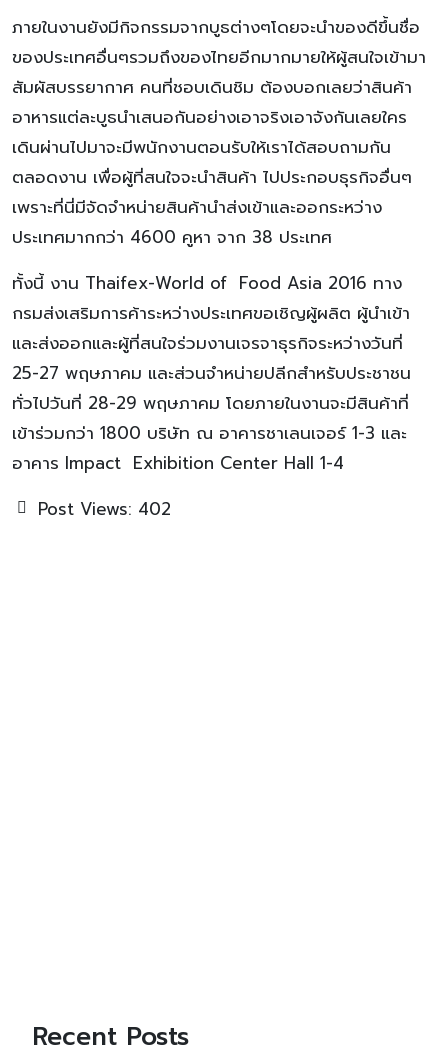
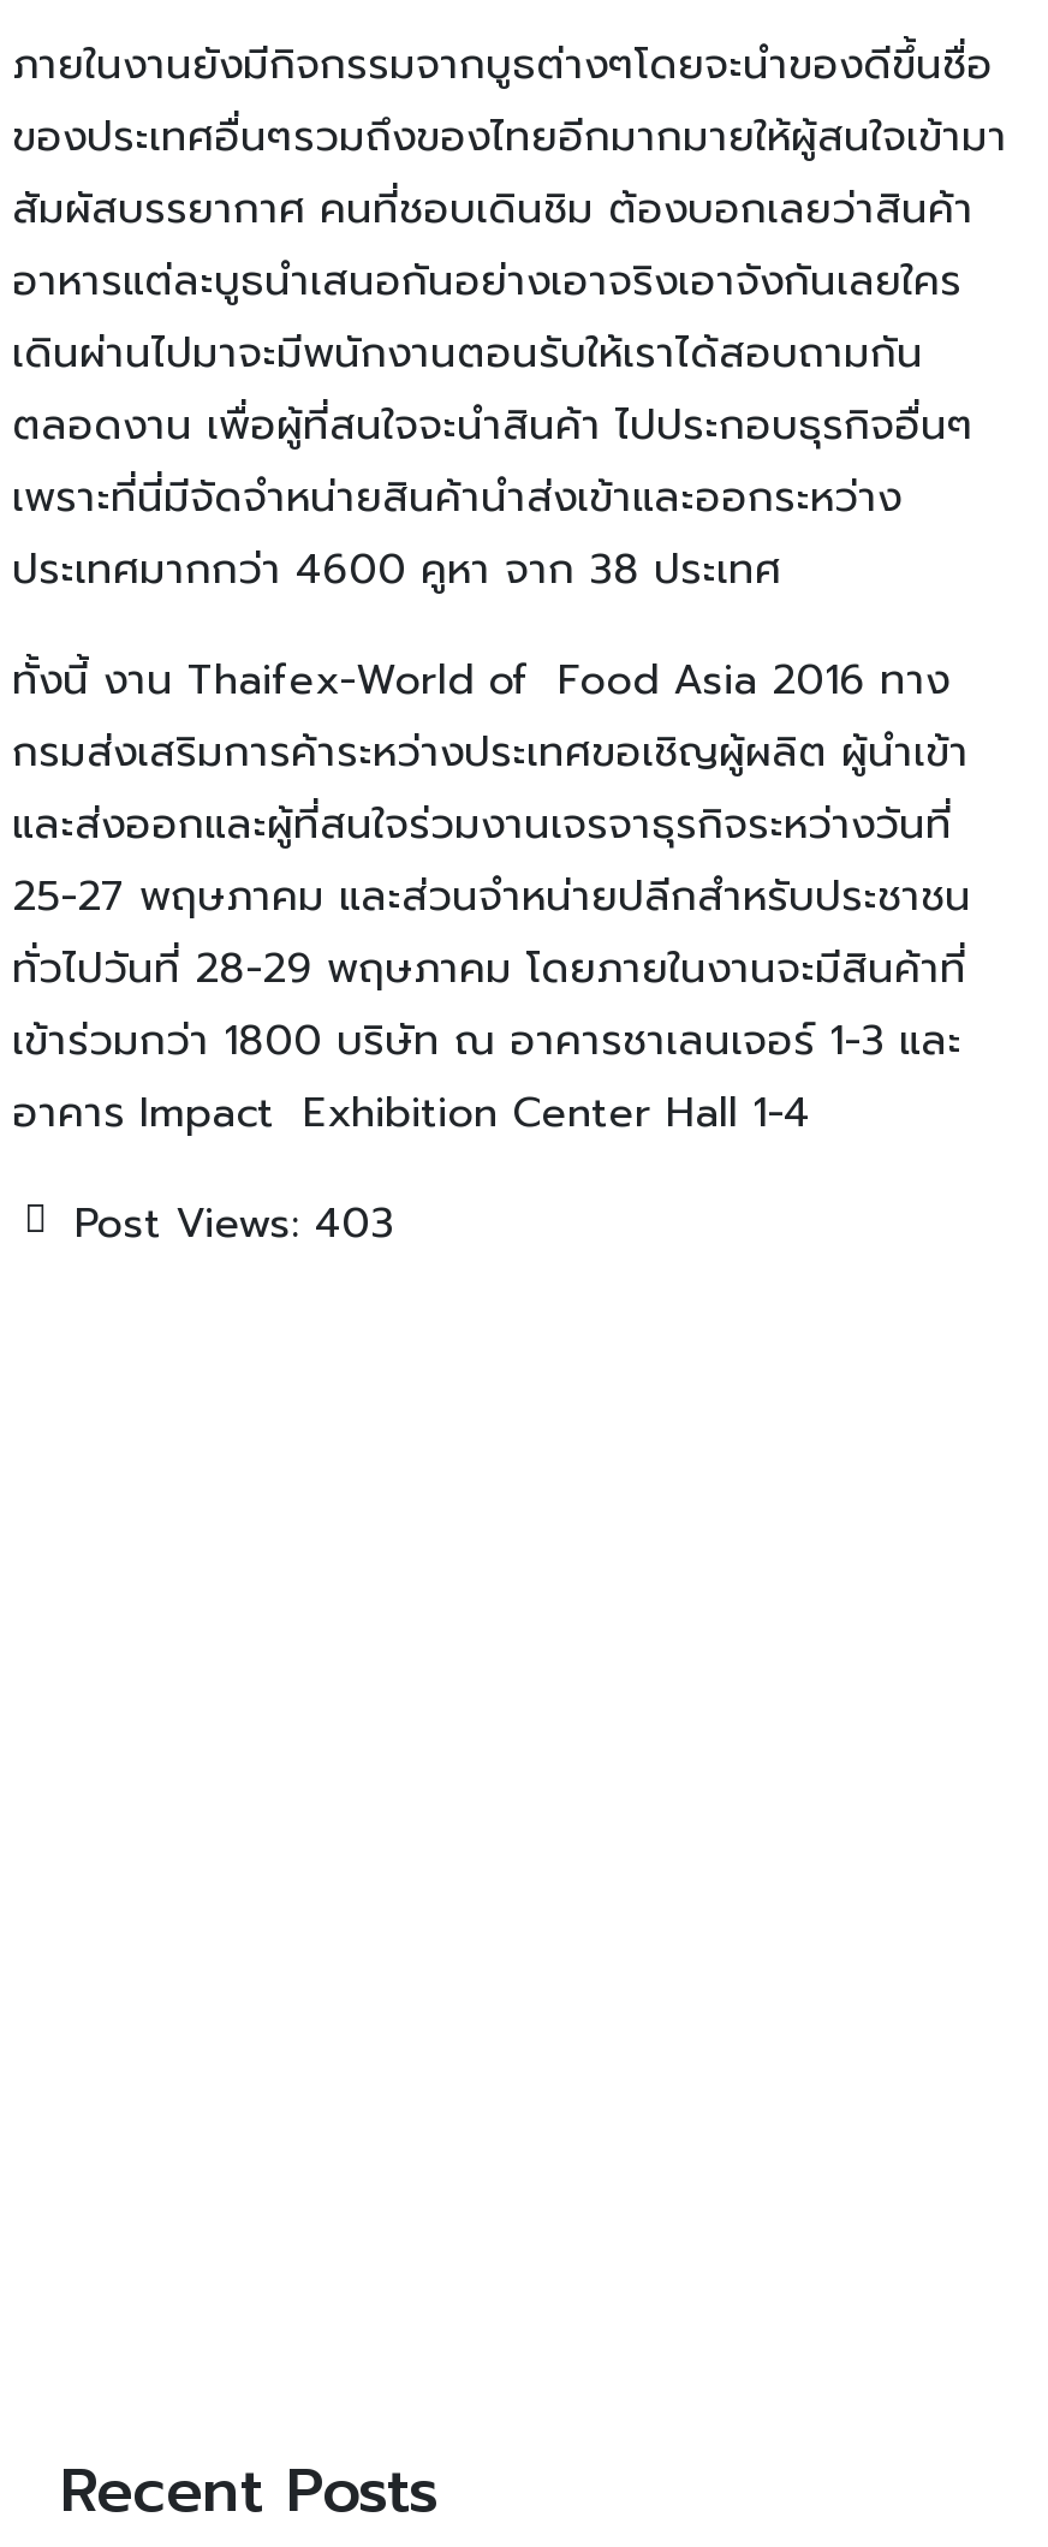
[38,496,171,522] Post Views: 402 -> [75,1190,394,1253] Post Views: 403

